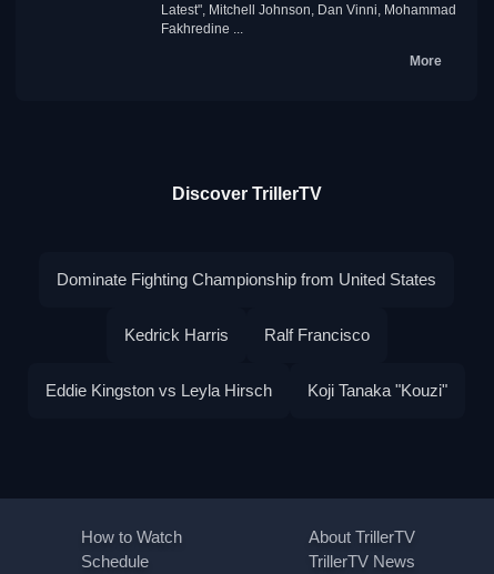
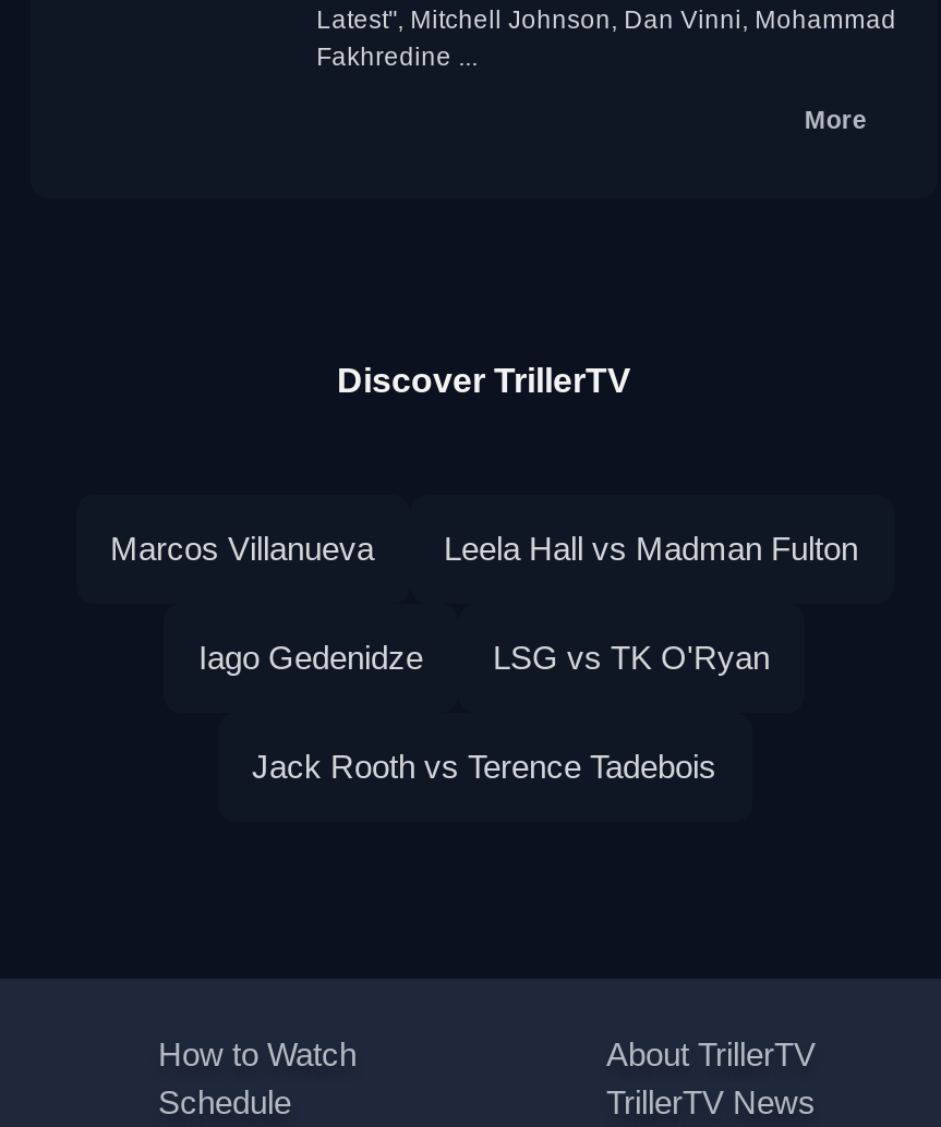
[57,270,436,289] Dominate Fighting Championship from United States -> [110,530,858,567] Marcos Villanueva | Leela Hall vs Madman Fulton
[124,325,369,344] Kedrick Harris | Ralf Francisco -> [198,639,770,676] Iago Gedenidze | LSG vs TK O'Ryan
[46,381,447,400] Eddie Kingston vs Leyla Hirsch | Koji Tanaka "Kouzi" -> [252,748,716,785] Jack Rooth vs Terence Tadebois

